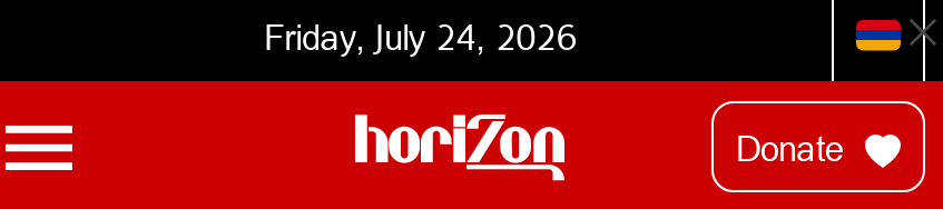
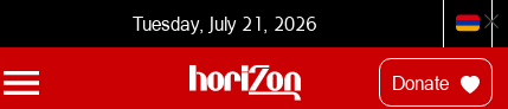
[264,13,576,56] Friday, July 24, 2026 -> [132,11,316,34] Tuesday, July 21, 2026

